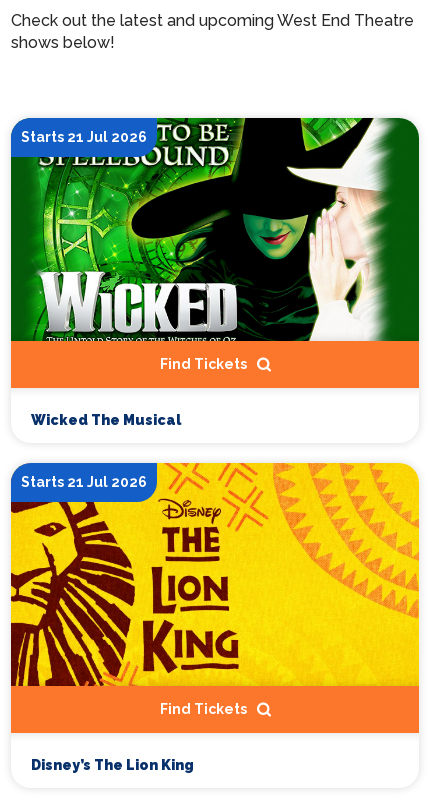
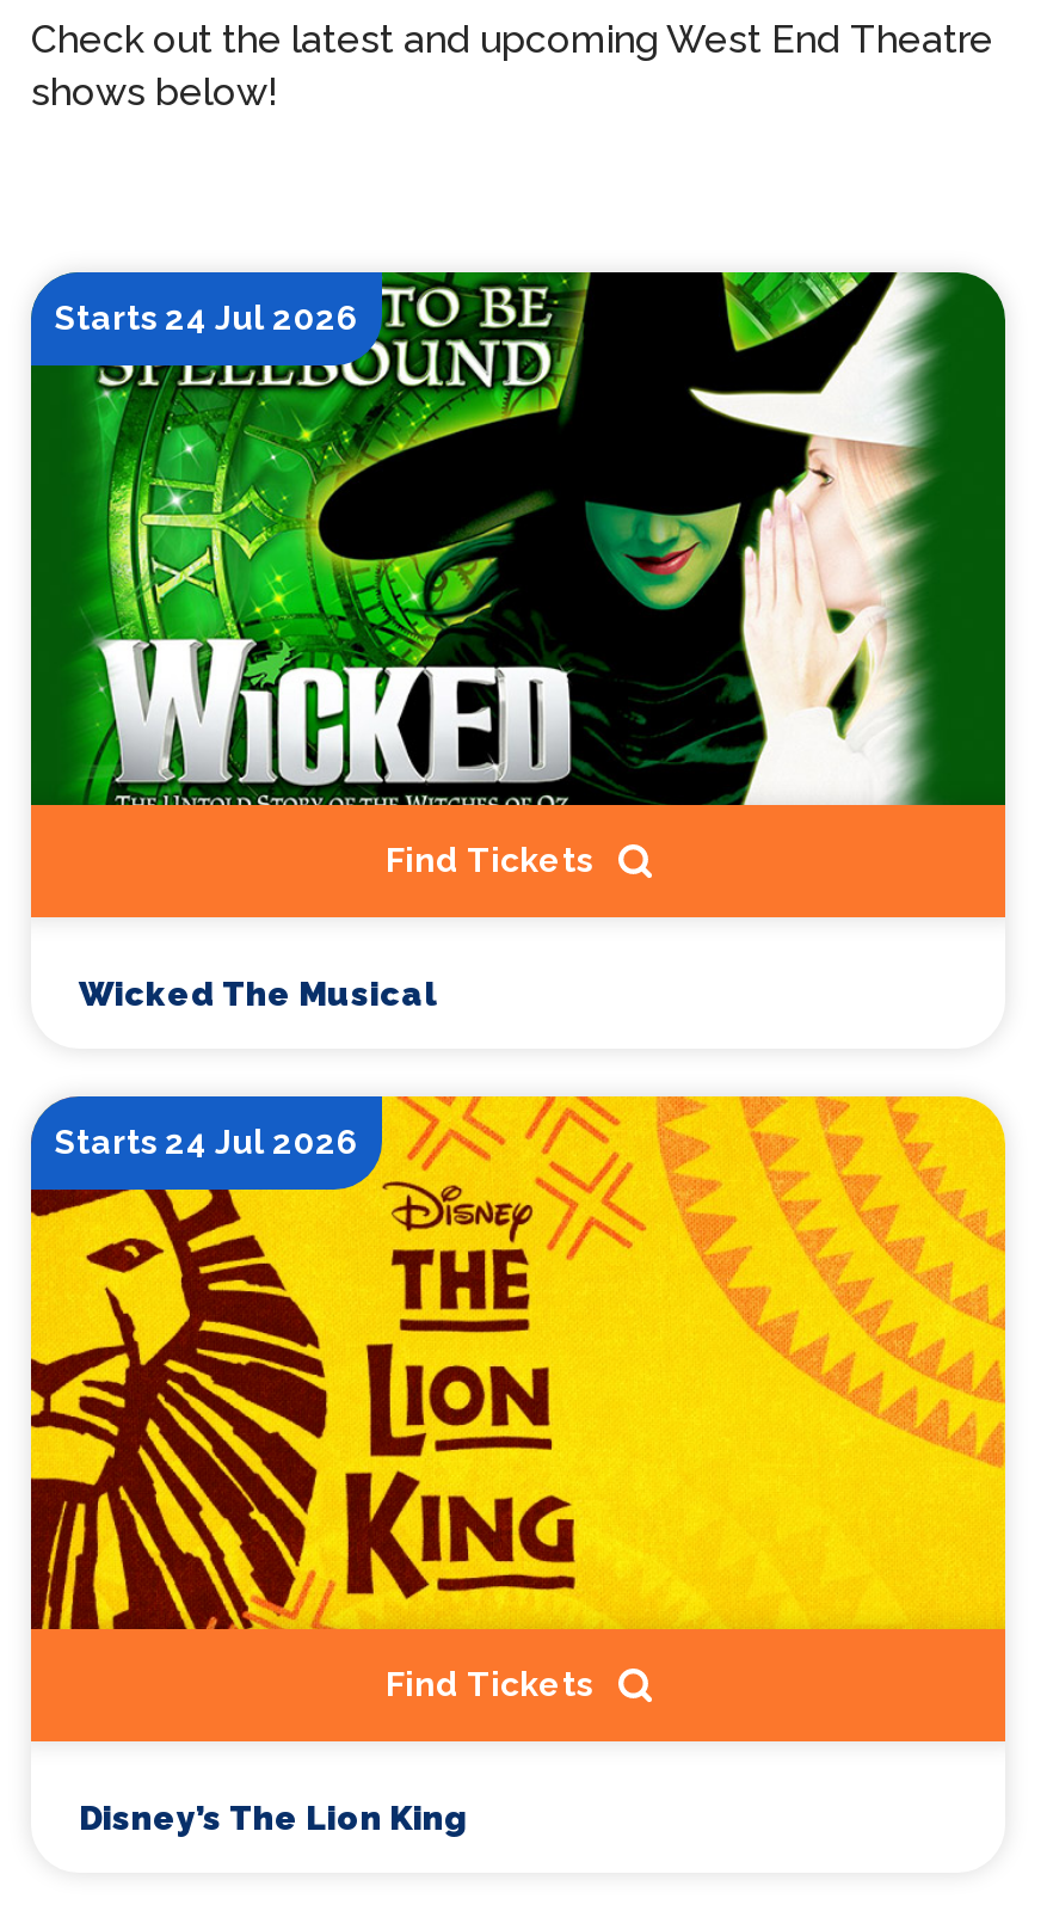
[21,129,147,145] Starts 21 Jul 2026 -> [55,299,358,337] Starts 24 Jul 2026
[21,474,147,490] Starts 21 Jul 2026 -> [55,1123,358,1161] Starts 24 Jul 2026

